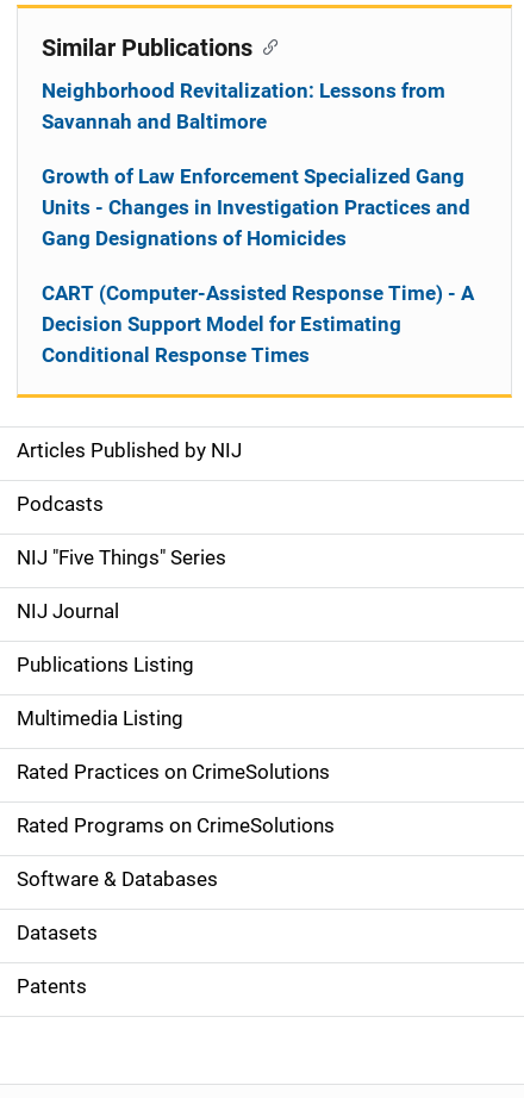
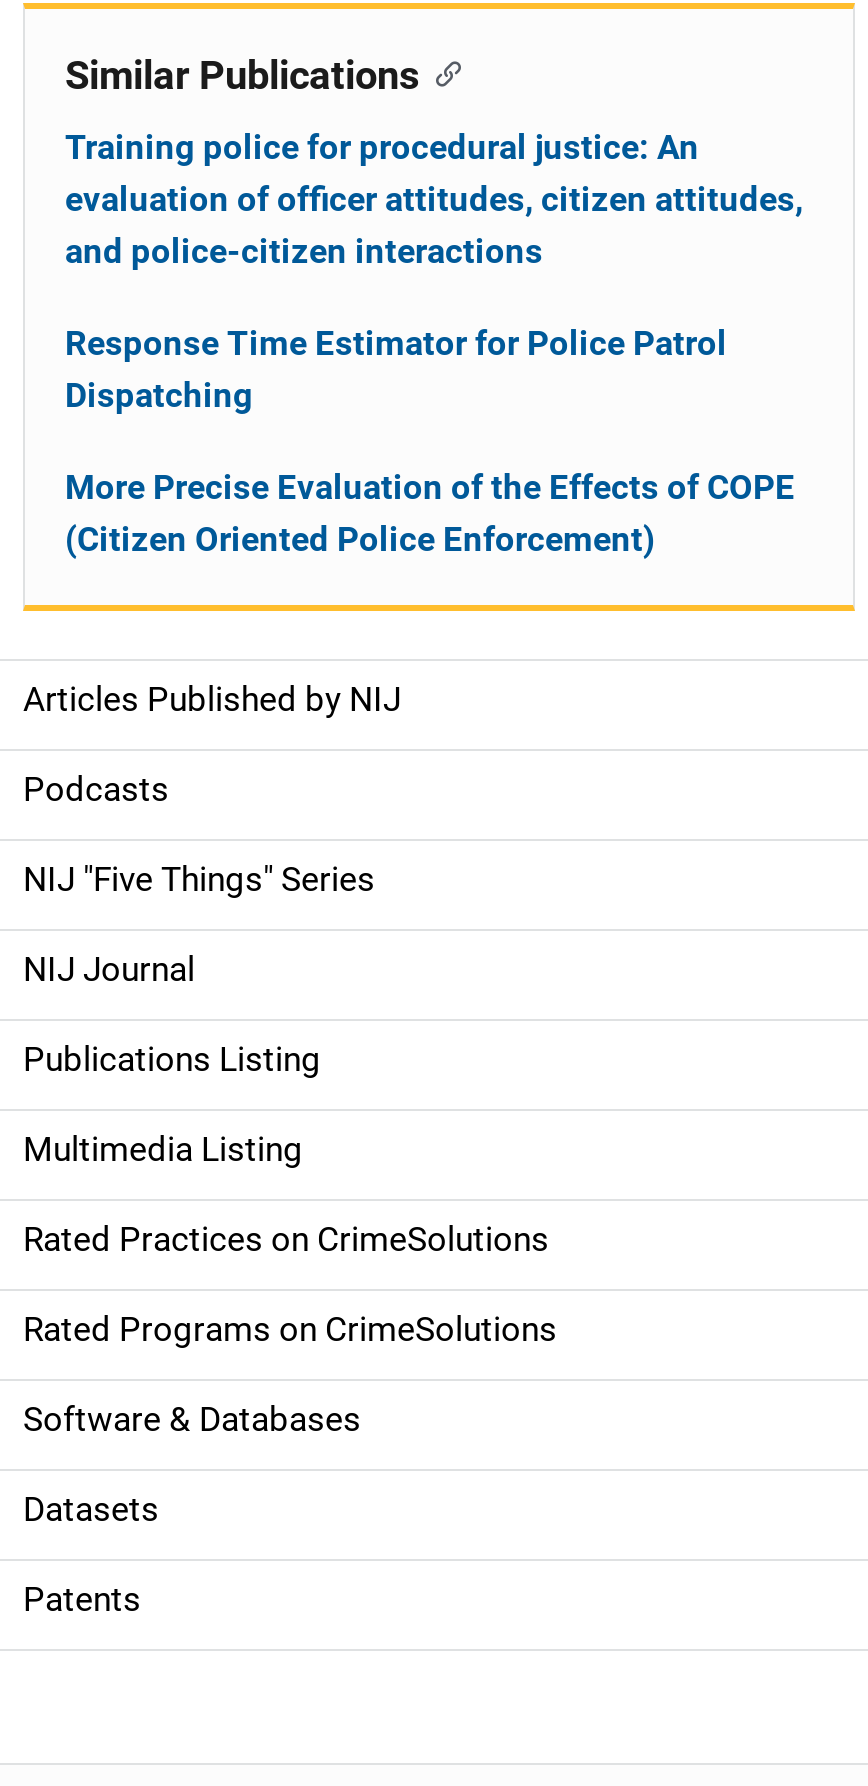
[42,79,445,133] Neighborhood Revitalization: Lessons from | Savannah and Baltimore -> [65,127,803,271] Training police for procedural justice: An | evaluation of officer attitudes, citizen attitudes, | and police-citizen interactions
[42,164,470,250] Growth of Law Enforcement Specialized Gang | Units - Changes in Investigation Practices and | Gang Designations of Homicides -> [65,323,727,415] Response Time Estimator for Police Patrol | Dispatching
[42,281,474,367] CART (Computer-Assisted Response Time) - A | Decision Support Model for Estimating | Conditional Response Times -> [65,467,795,559] More Precise Evaluation of the Effects of COPE | (Citizen Oriented Police Enforcement)

